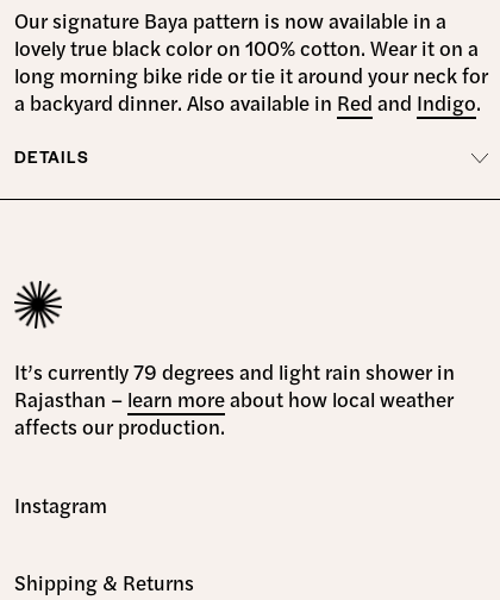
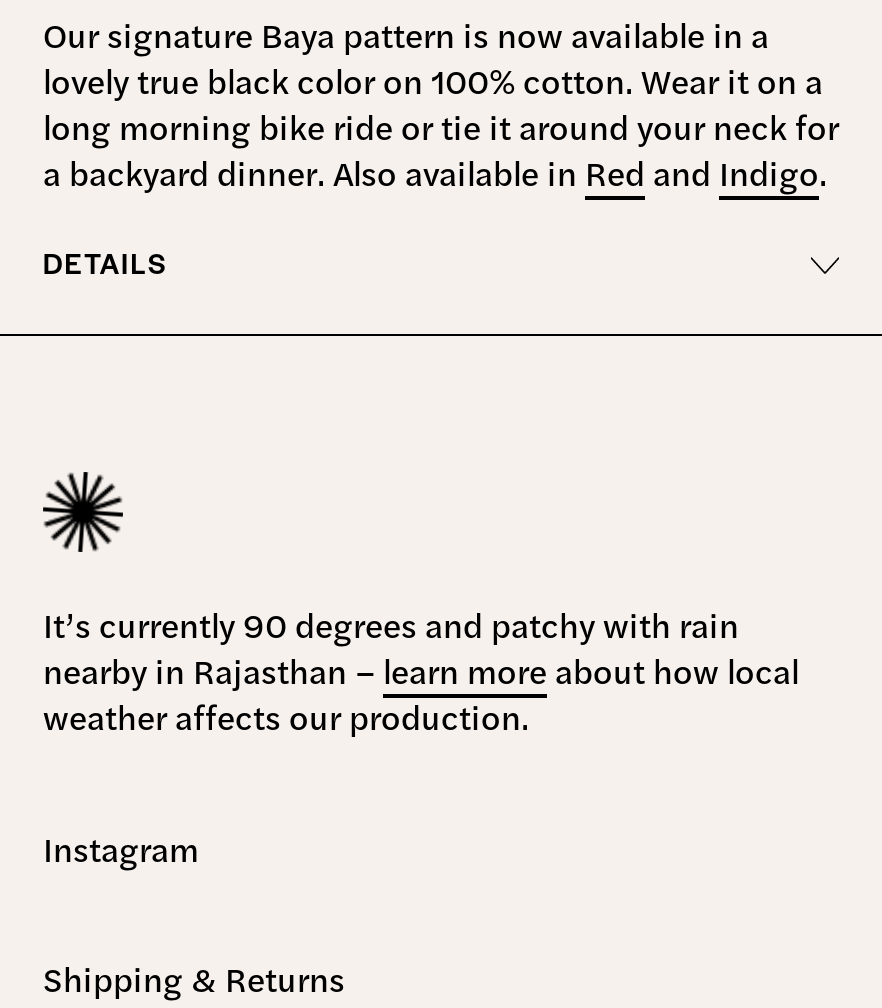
[14,357,455,441] It’s currently 79 degrees and light rain shower in | Rajasthan – learn more about how local weather | affects our production. -> [43,600,799,740] It’s currently 90 degrees and patchy with rain | nearby in Rajasthan – learn more about how local | weather affects our production.

